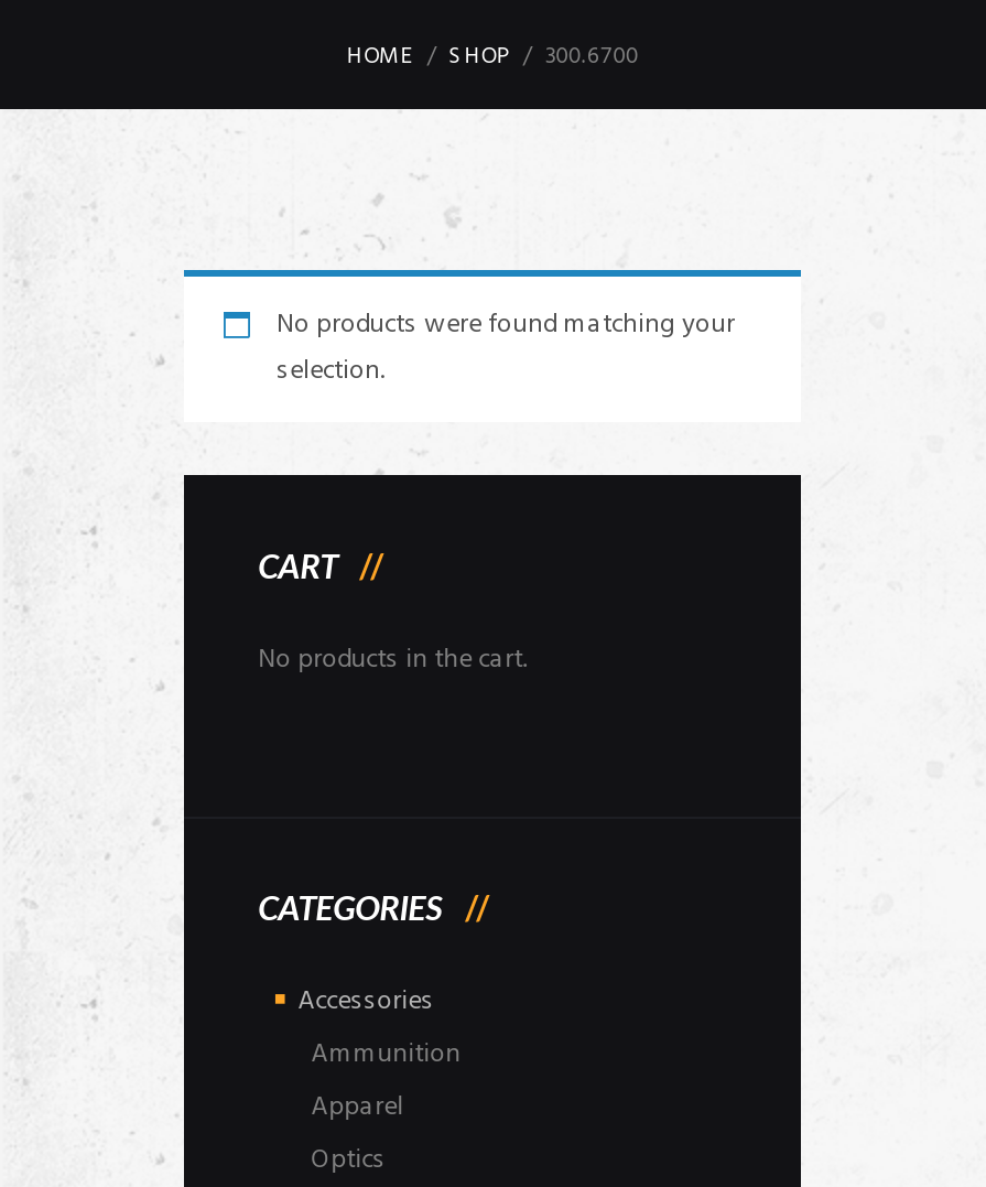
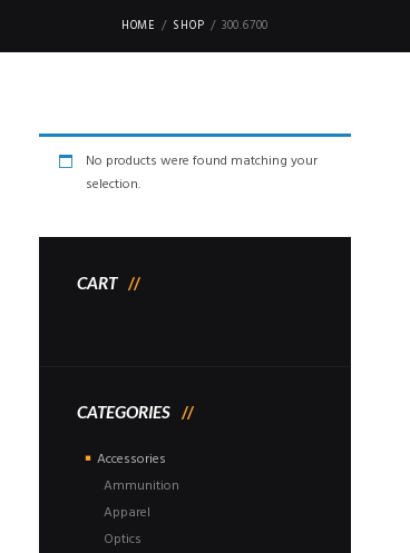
[258,637,527,682] No products in the cart. -> none

